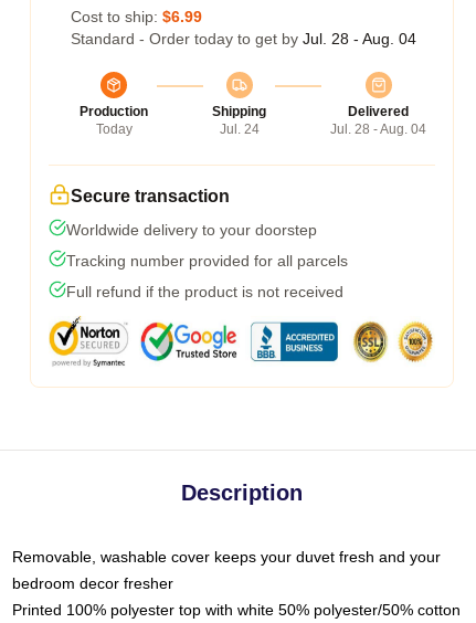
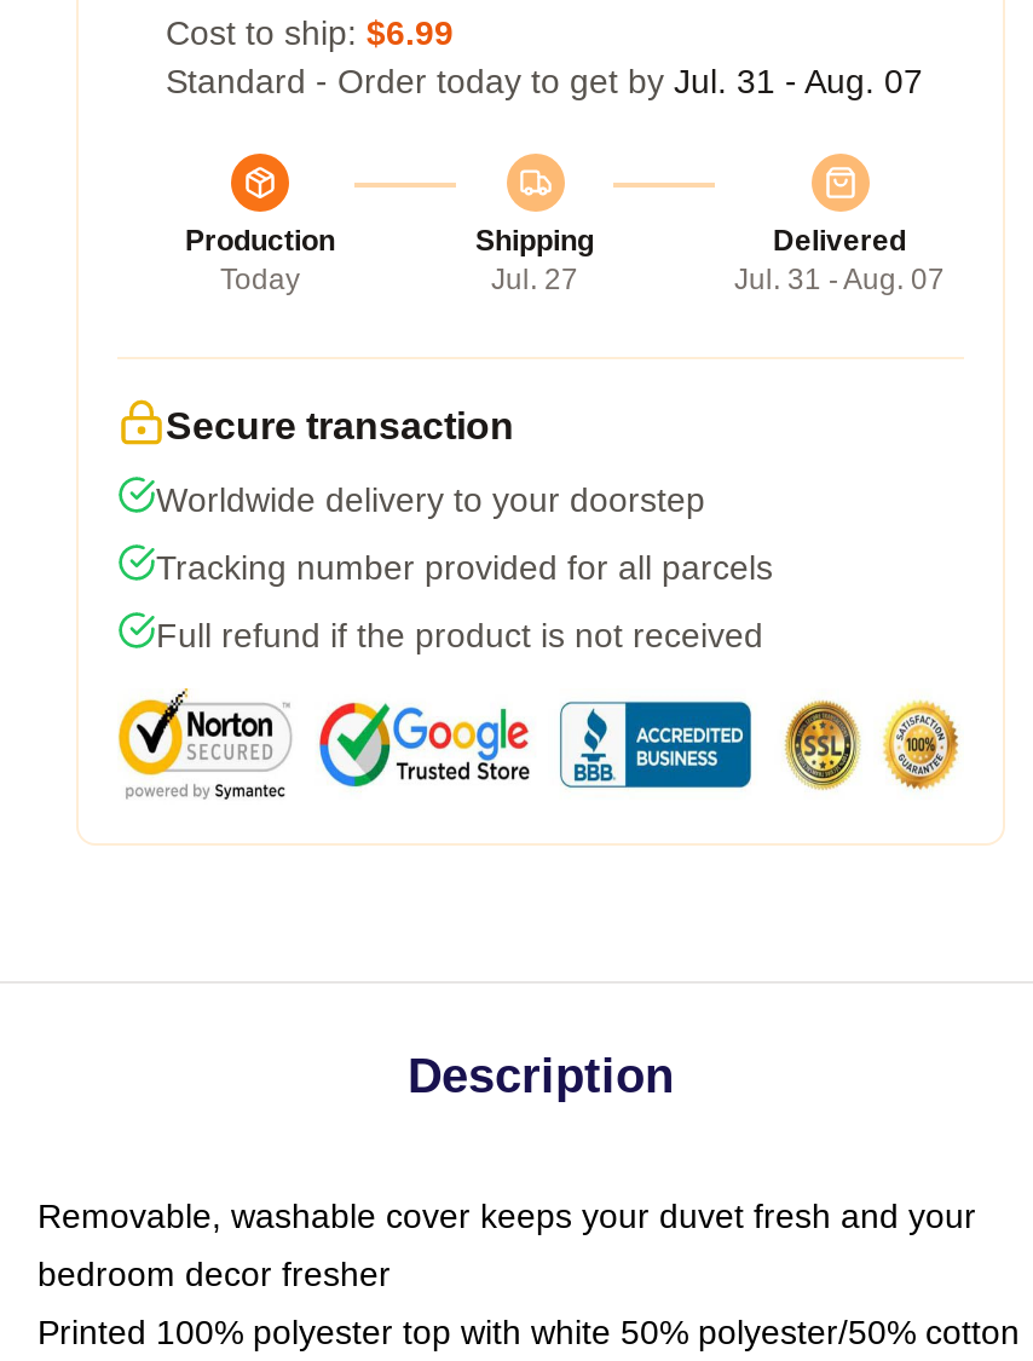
[71,29,416,47] Standard - Order today to get by Jul. 28 - Aug. 04 -> [166,61,923,100] Standard - Order today to get by Jul. 31 - Aug. 07
[219,121,259,137] Jul. 24 -> [491,262,578,296] Jul. 27
[330,121,426,137] Jul. 28 - Aug. 04 -> [734,262,945,296] Jul. 31 - Aug. 07

